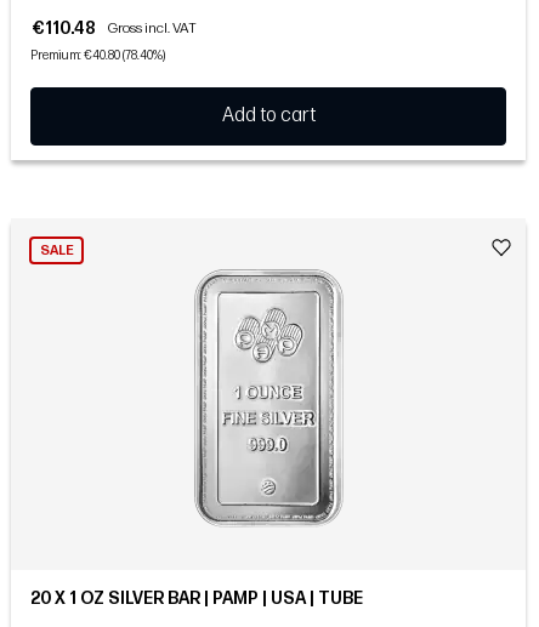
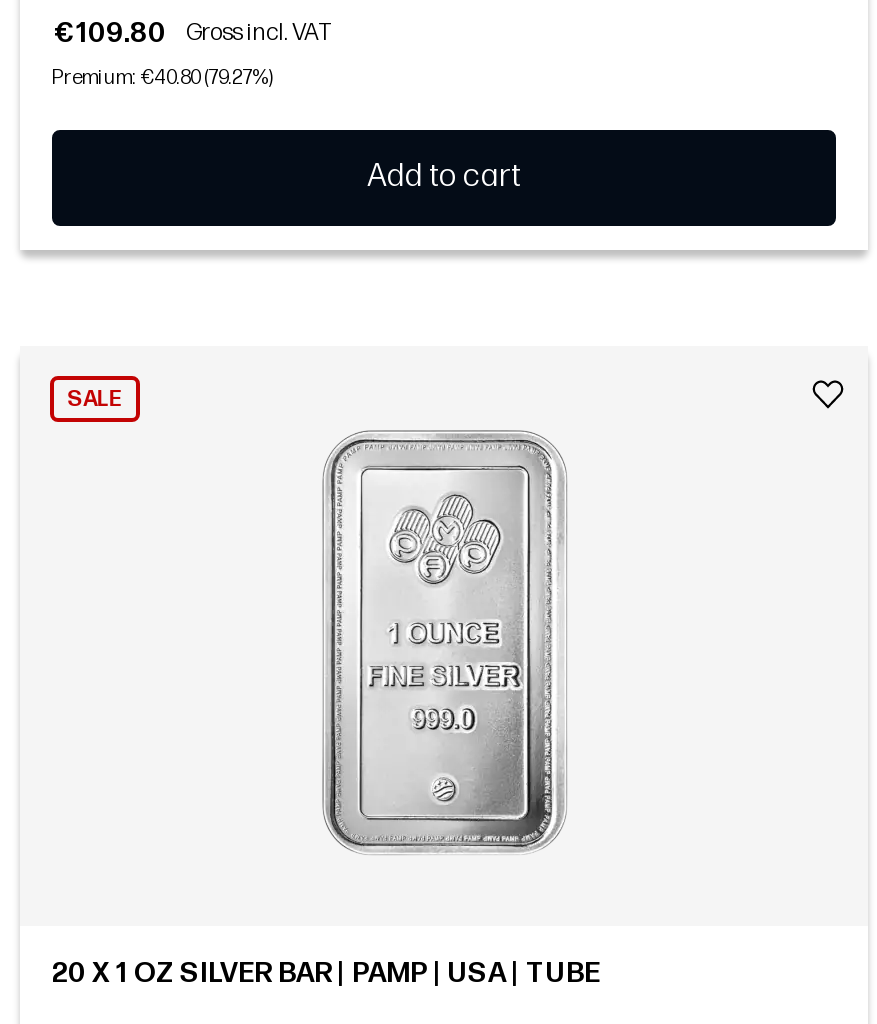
[32,18,197,38] €110.48 Gross incl. VAT -> [54,15,332,49] €109.80 Gross incl. VAT
[30,48,165,63] Premium: €40.80 (78.40%) -> [52,65,272,89] Premium: €40.80 (79.27%)

